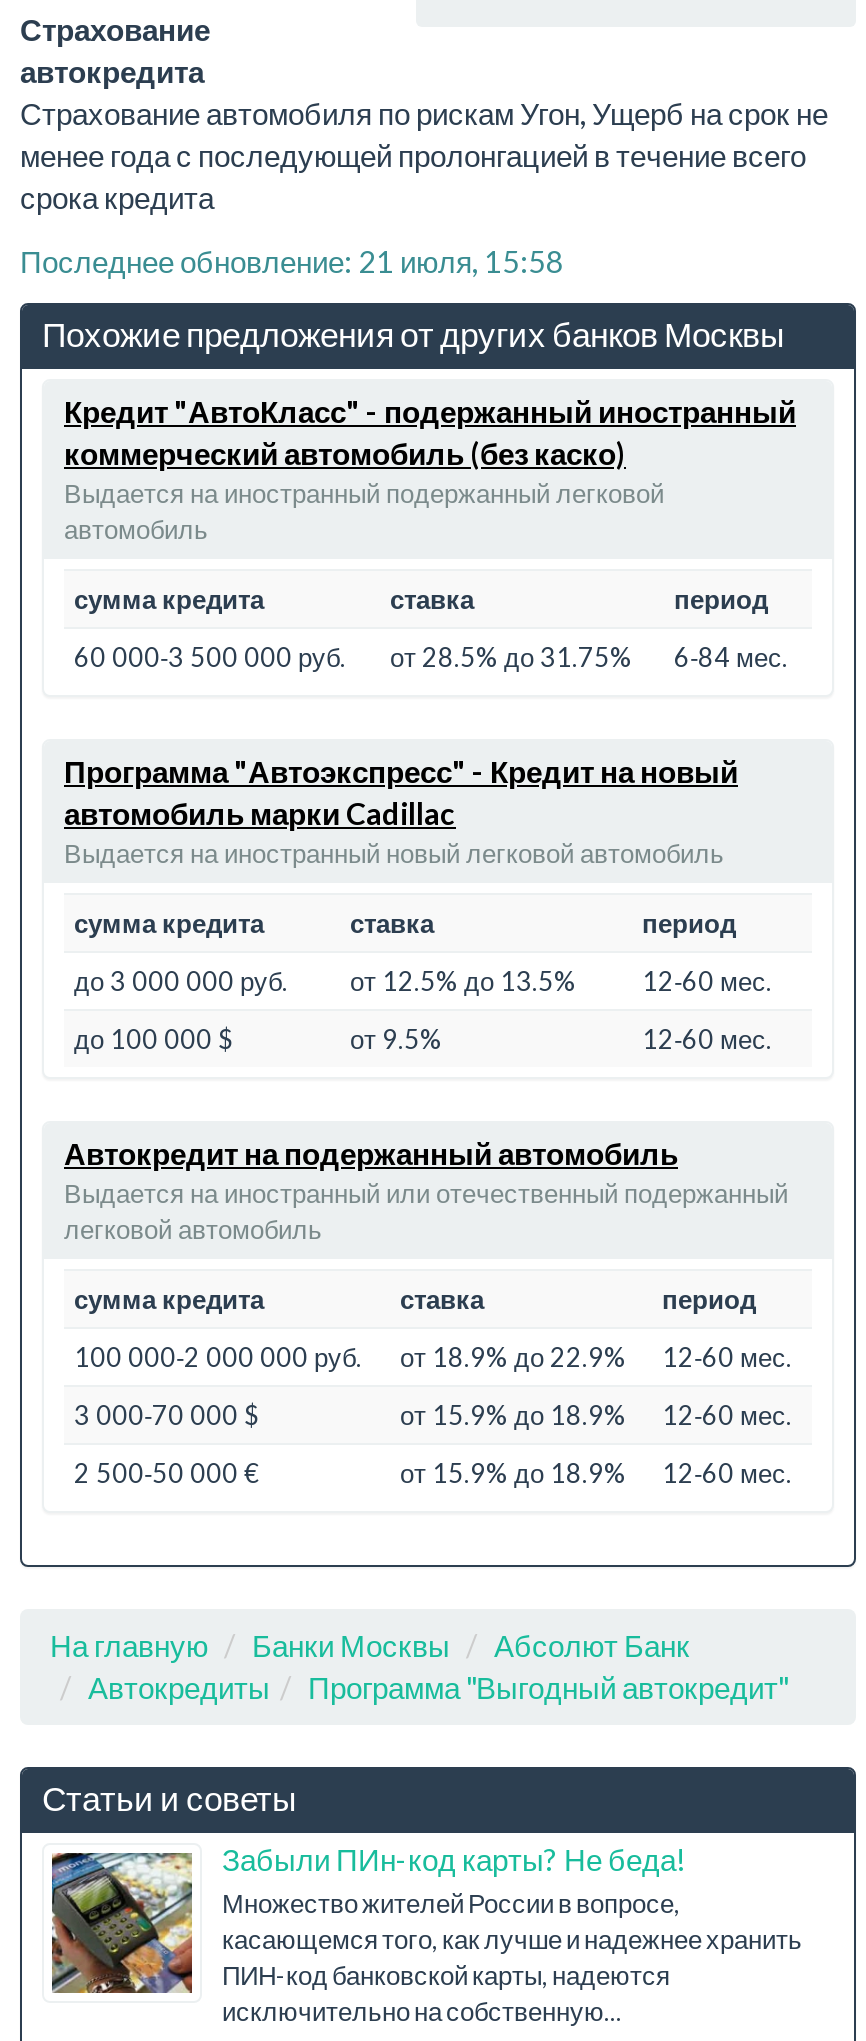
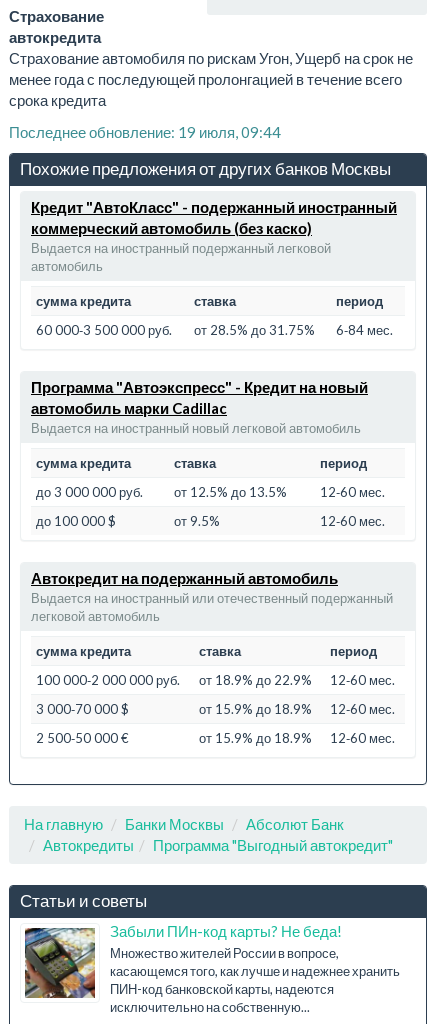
[20,242,564,278] Последнее обновление: 21 июля, 15:58 -> [9,122,281,140] Последнее обновление: 19 июля, 09:44

